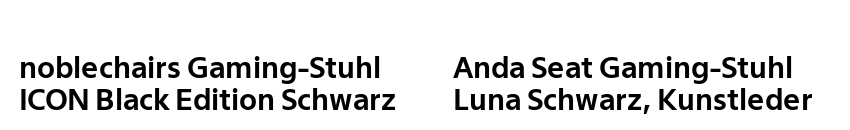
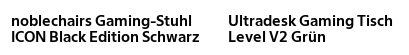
[453,49,813,117] Anda Seat Gaming-Stuhl | Luna Schwarz, Kunstleder -> [228,12,393,46] Ultradesk Gaming Tisch | Level V2 Grün

